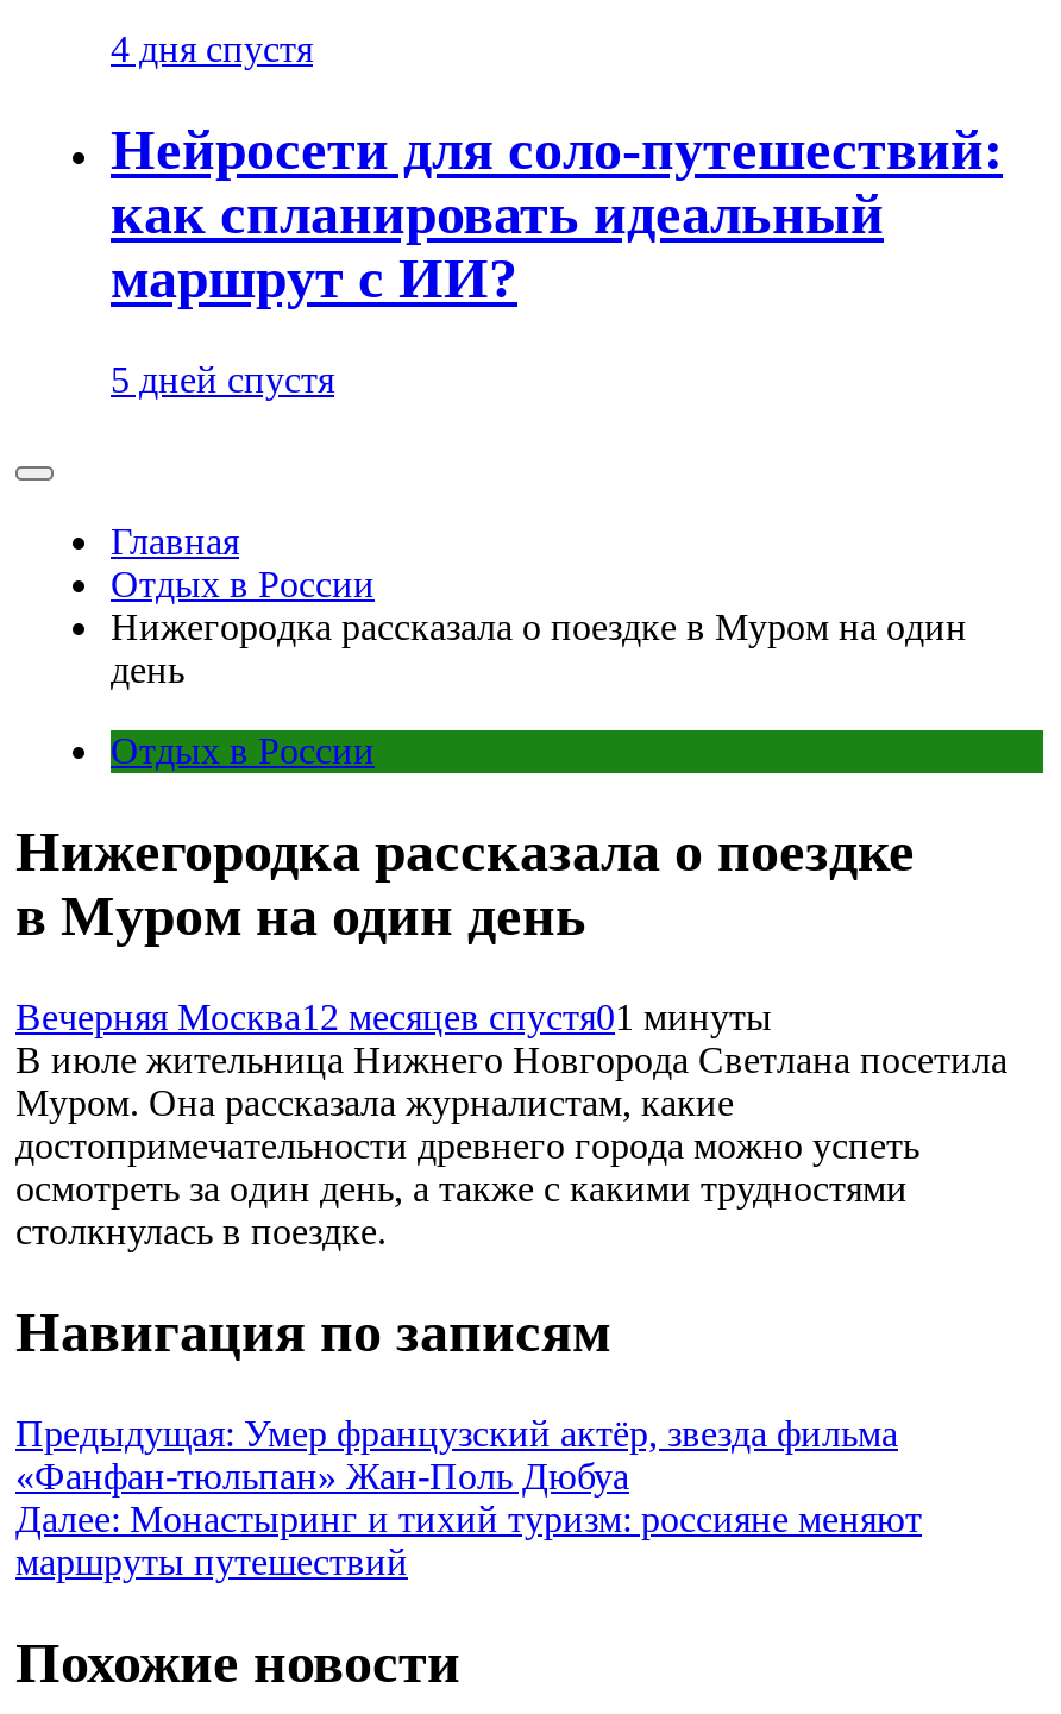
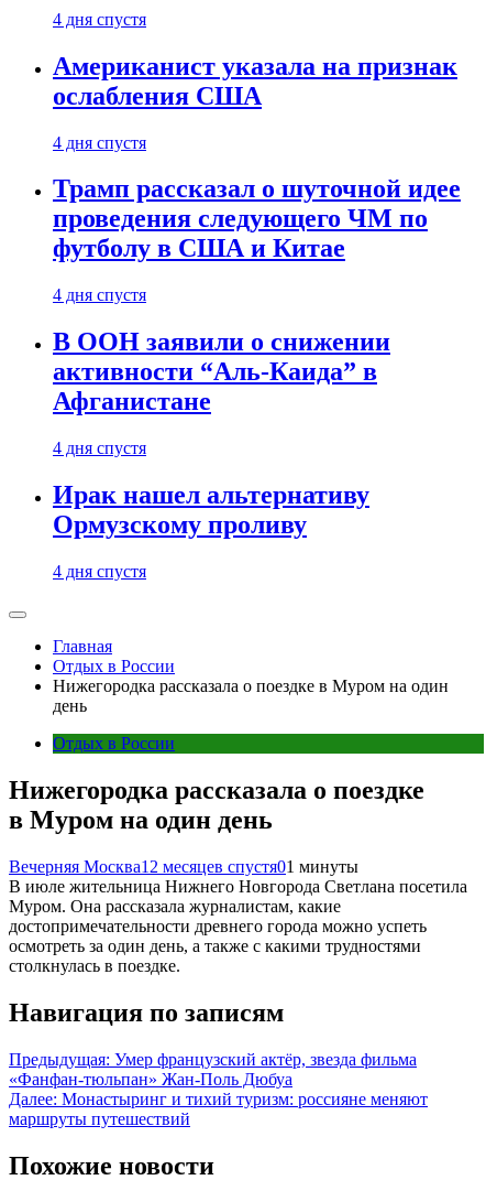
[111,119,1003,400] Нейросети для соло-путешествий: | как спланировать идеальный | маршрут с ИИ? | 5 дней спустя -> [53,51,461,581] Американист указала на признак | ослабления США | 4 дня спустя | Трамп рассказал о шуточной идее | проведения следующего ЧМ по | футболу в США и Китае | 4 дня спустя | В ООН заявили о снижении | активности “Аль-Каида” в | Афганистане | 4 дня спустя | Ирак нашел альтернативу | Ормузскому проливу | 4 дня спустя

